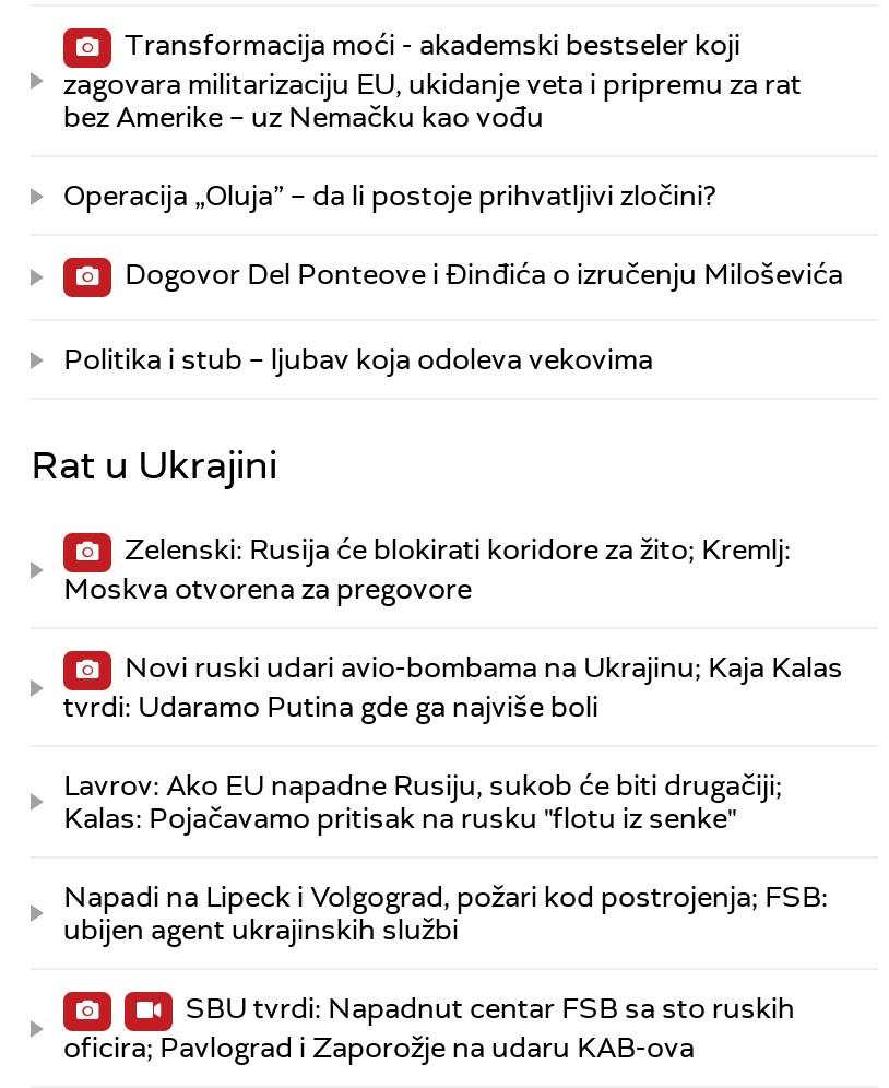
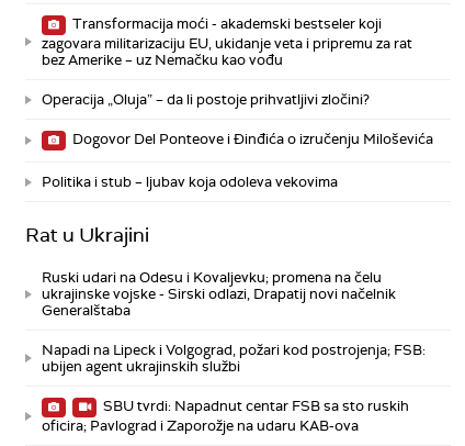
[63,531,843,837] Zelenski: Rusija će blokirati koridore za žito; Kremlj: | Moskva otvorena za pregovore | Novi ruski udari avio-bombama na Ukrajinu; Kaja Kalas | tvrdi: Udaramo Putina gde ga najviše boli | Lavrov: Ako EU napadne Rusiju, sukob će biti drugačiji; | Kalas: Pojačavamo pritisak na rusku "flotu iz senke" -> [42,268,396,320] Ruski udari na Odesu i Kovaljevku; promena na čelu | ukrajinske vojske - Sirski odlazi, Drapatij novi načelnik | Generalštaba

